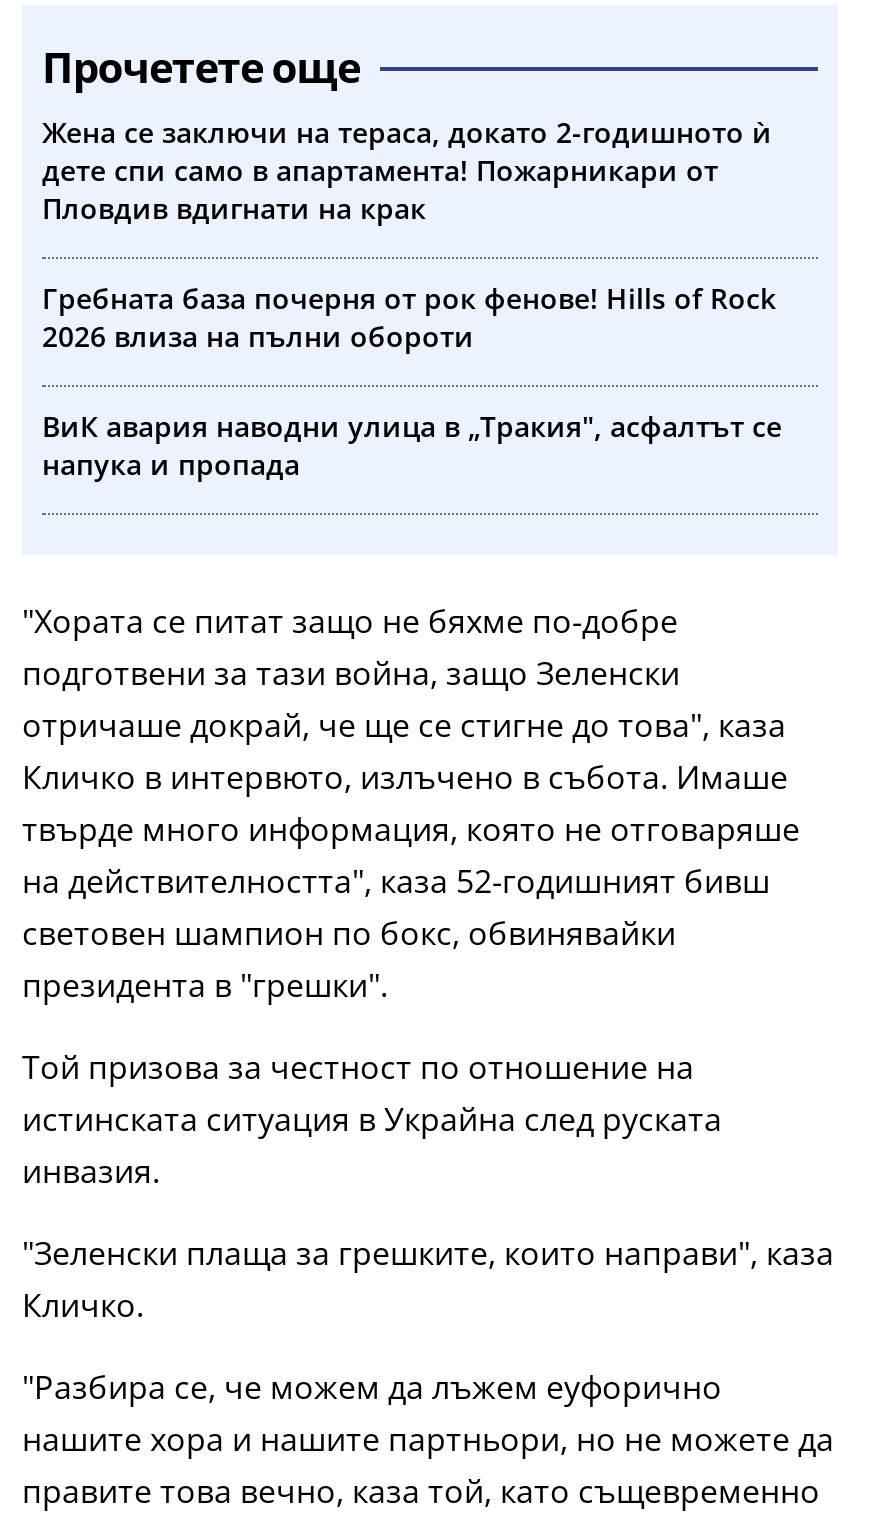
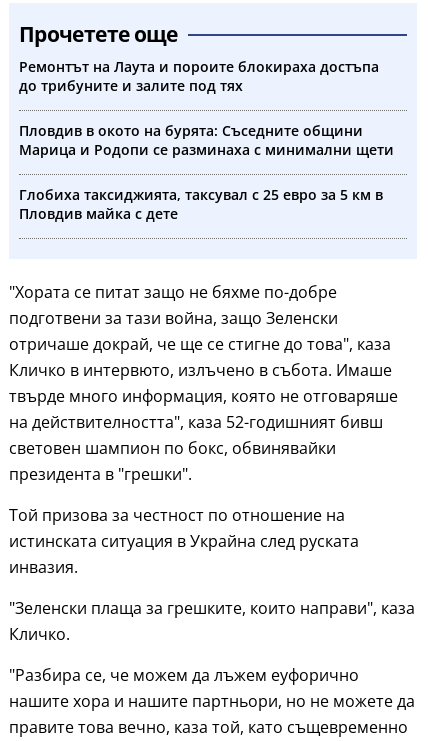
[42,113,772,227] Жена се заключи на тераса, докато 2-годишното ѝ | дете спи само в апартамента! Пожарникари от | Пловдив вдигнати на крак -> [19,57,379,95] Ремонтът на Лаута и пороите блокираха достъпа | до трибуните и залите под тях
[42,279,776,355] Гребната база почерня от рок фенове! Hills of Rock | 2026 влиза на пълни обороти -> [19,121,394,159] Пловдив в окото на бурята: Съседните общини | Марица и Родопи се разминаха с минимални щети
[42,407,782,483] ВиК авария наводни улица в „Тракия", асфалтът се | напука и пропада -> [19,185,383,223] Глобиха таксиджията, таксувал с 25 евро за 5 км в | Пловдив майка с дете

